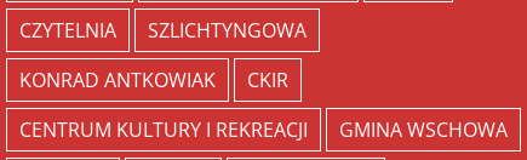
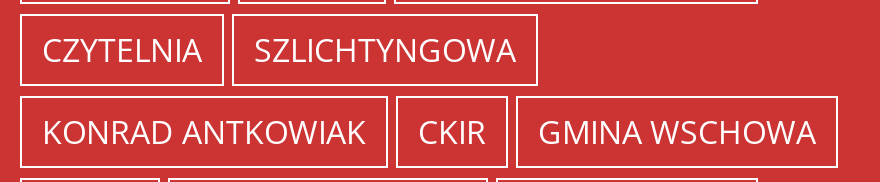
[19,116,308,143] CENTRUM KULTURY I REKREACJI -> none

